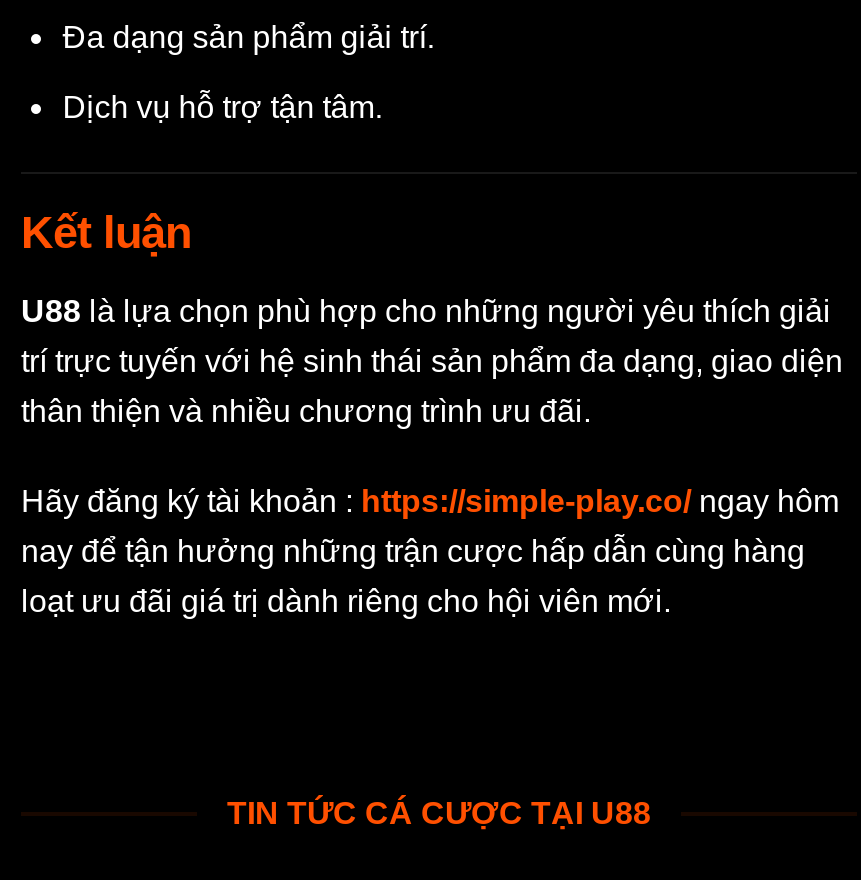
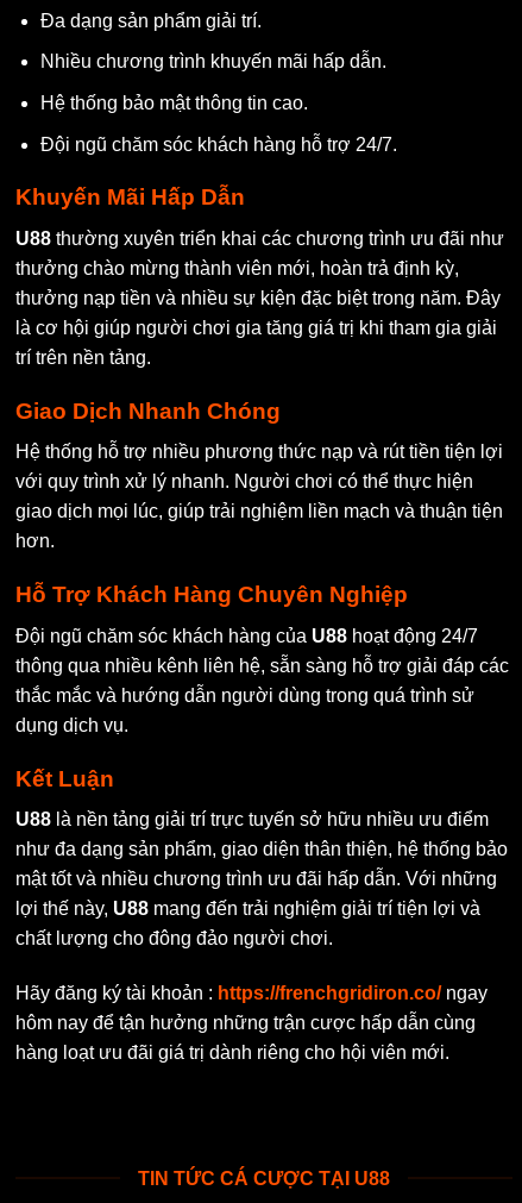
[21,89,843,618] Dịch vụ hỗ trợ tận tâm. | Kết luận | U88 là lựa chọn phù hợp cho những người yêu thích giải | trí trực tuyến với hệ sinh thái sản phẩm đa dạng, giao diện | thân thiện và nhiều chương trình ưu đãi. | Hãy đăng ký tài khoản : https://simple-play.co/ ngay hôm | nay để tận hưởng những trận cược hấp dẫn cùng hàng | loạt ưu đãi giá trị dành riêng cho hội viên mới. -> [15,52,509,1063] Nhiều chương trình khuyến mãi hấp dẫn. | Hệ thống bảo mật thông tin cao. | Đội ngũ chăm sóc khách hàng hỗ trợ 24/7. | Khuyến Mãi Hấp Dẫn | U88 thường xuyên triển khai các chương trình ưu đãi như | thưởng chào mừng thành viên mới, hoàn trả định kỳ, | thưởng nạp tiền và nhiều sự kiện đặc biệt trong năm. Đây | là cơ hội giúp người chơi gia tăng giá trị khi tham gia giải | trí trên nền tảng. | Giao Dịch Nhanh Chóng | Hệ thống hỗ trợ nhiều phương thức nạp và rút tiền tiện lợi | với quy trình xử lý nhanh. Người chơi có thể thực hiện | giao dịch mọi lúc, giúp trải nghiệm liền mạch và thuận tiện | hơn. | Hỗ Trợ Khách Hàng Chuyên Nghiệp | Đội ngũ chăm sóc khách hàng của U88 hoạt động 24/7 | thông qua nhiều kênh liên hệ, sẵn sàng hỗ trợ giải đáp các | thắc mắc và hướng dẫn người dùng trong quá trình sử | dụng dịch vụ. | Kết Luận | U88 là nền tảng giải trí trực tuyến sở hữu nhiều ưu điểm | như đa dạng sản phẩm, giao diện thân thiện, hệ thống bảo | mật tốt và nhiều chương trình ưu đãi hấp dẫn. Với những | lợi thế này, U88 mang đến trải nghiệm giải trí tiện lợi và | chất lượng cho đông đảo người chơi. | Hãy đăng ký tài khoản : https://frenchgridiron.co/ ngay | hôm nay để tận hưởng những trận cược hấp dẫn cùng | hàng loạt ưu đãi giá trị dành riêng cho hội viên mới.

